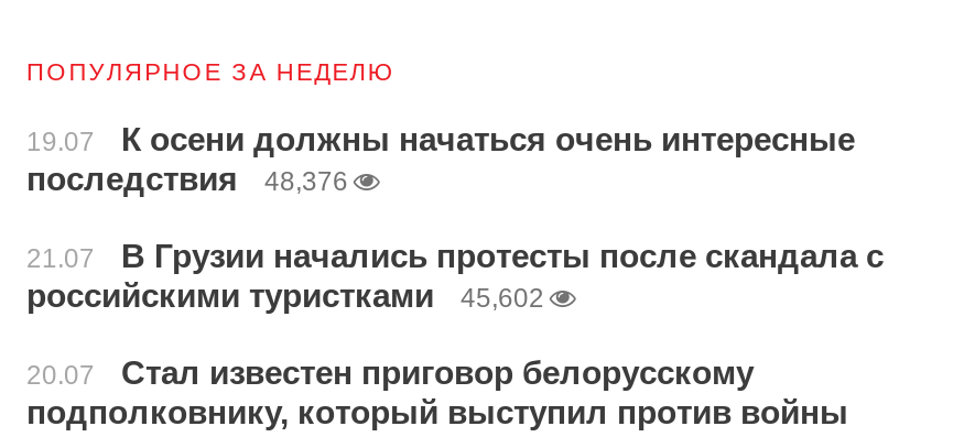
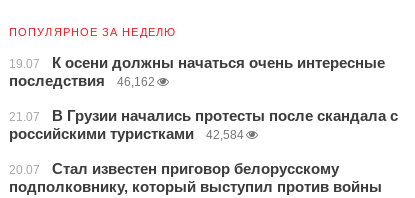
[26,160,348,197] последствия 48,376 -> [9,72,155,89] последствия 46,162
[26,276,544,314] российскими туристками 45,602 -> [9,125,244,142] российскими туристками 42,584

